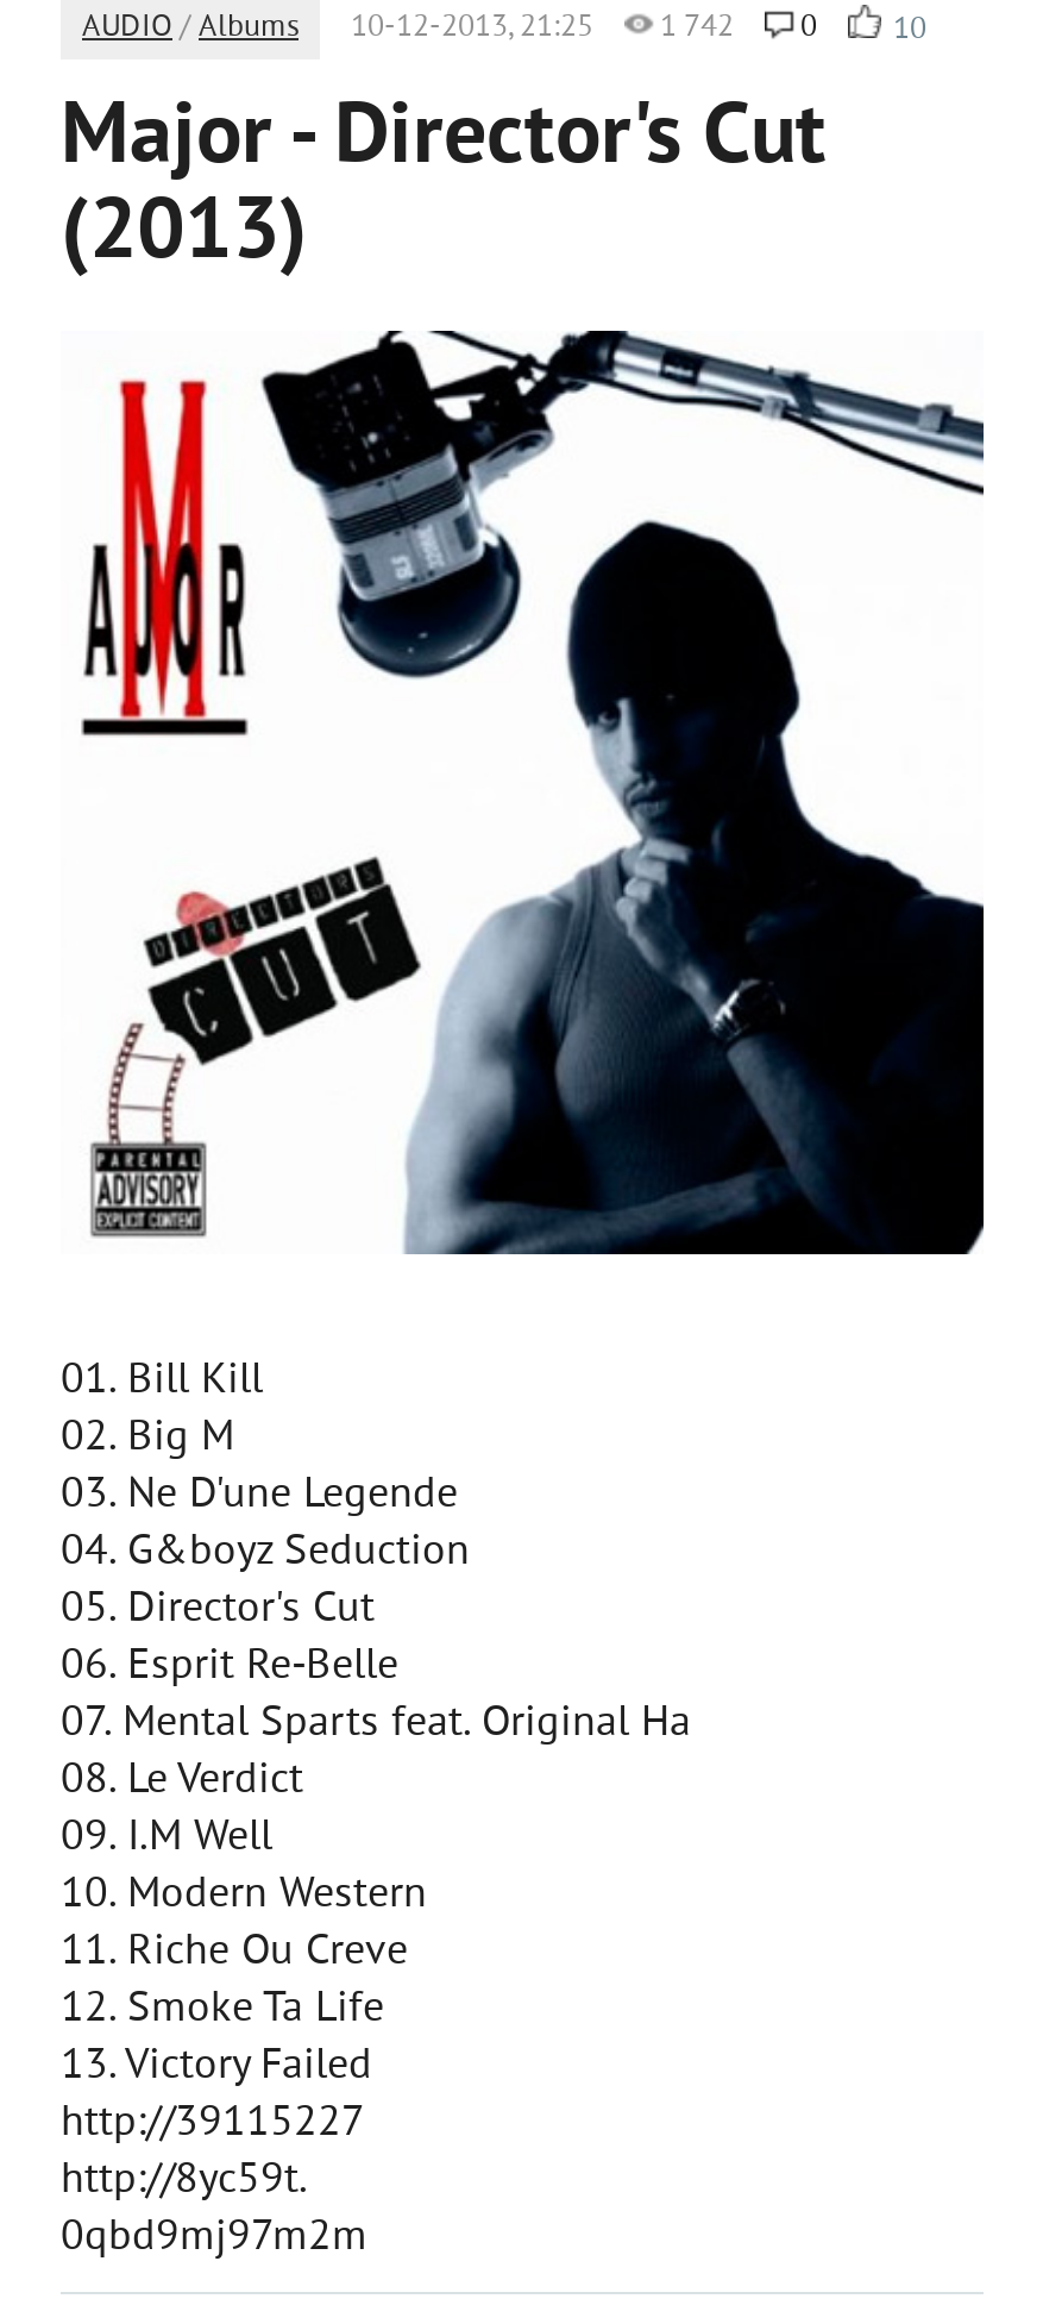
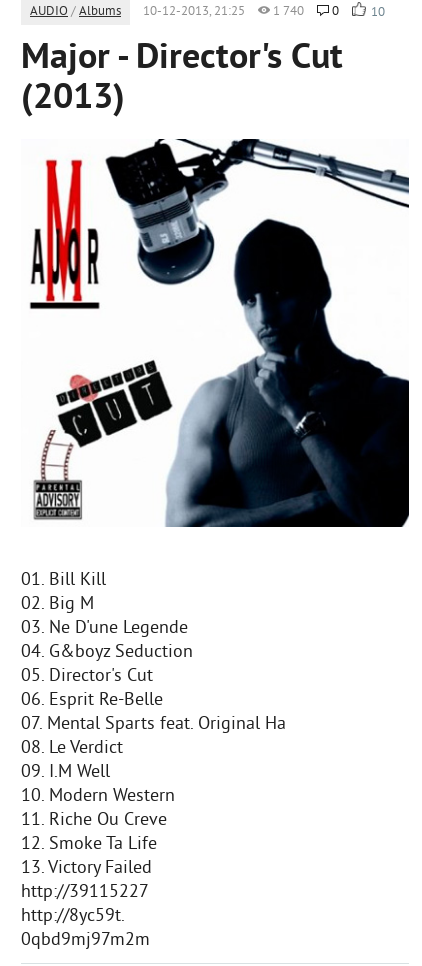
[82,10,926,50] AUDIO / Albums 10-12-2013, 21:25 1 742 0 10 -> [30,4,385,21] AUDIO / Albums 10-12-2013, 21:25 1 740 0 10

